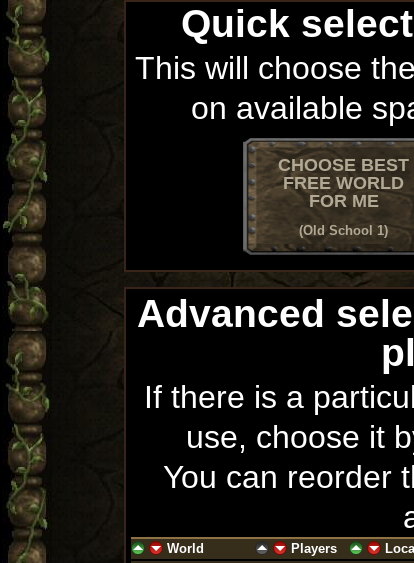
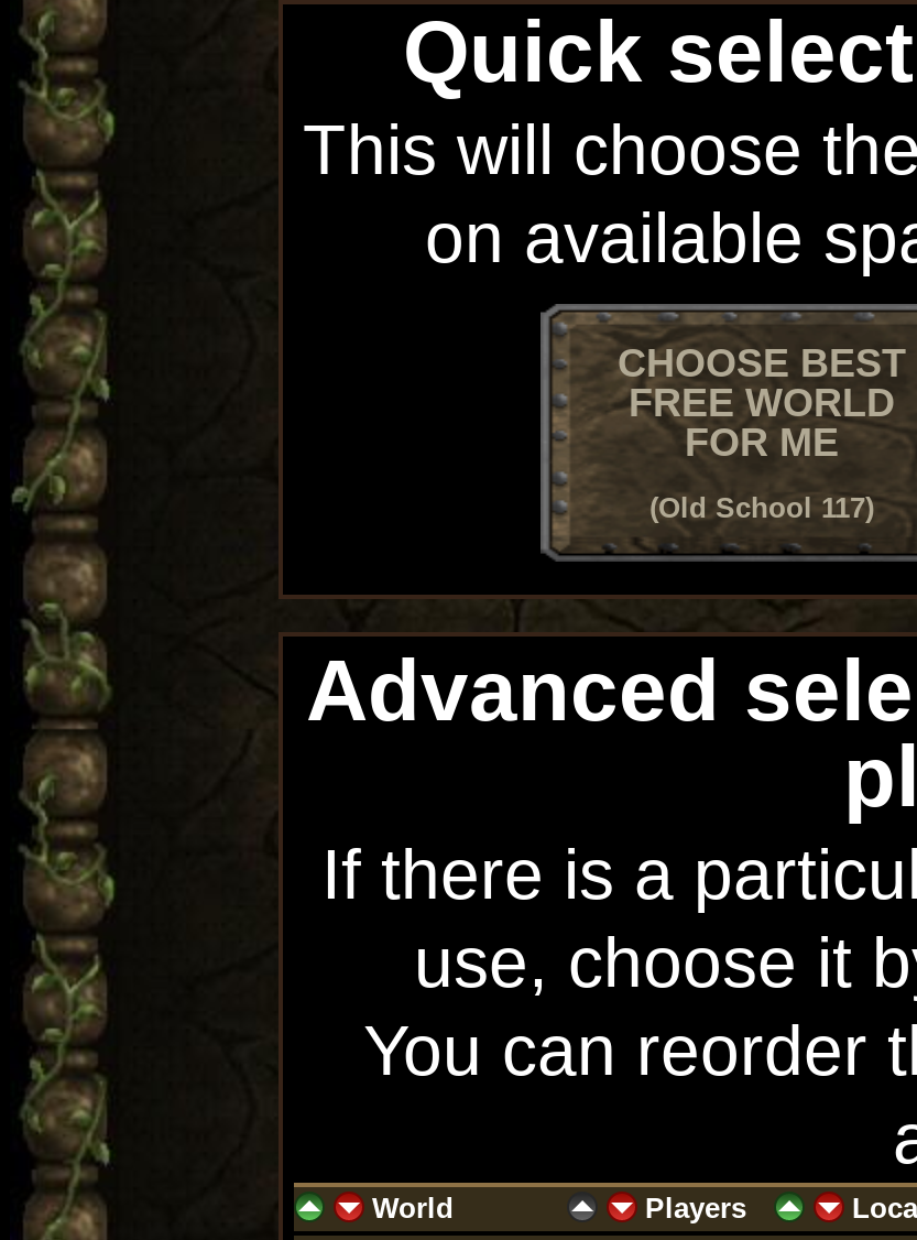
[299,223,388,238] (Old School 1) -> [649,491,874,524] (Old School 117)

